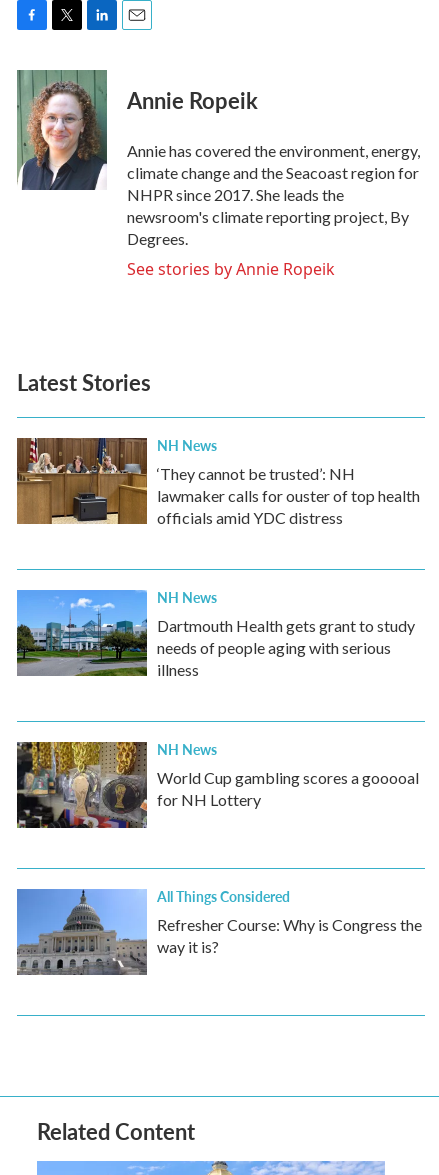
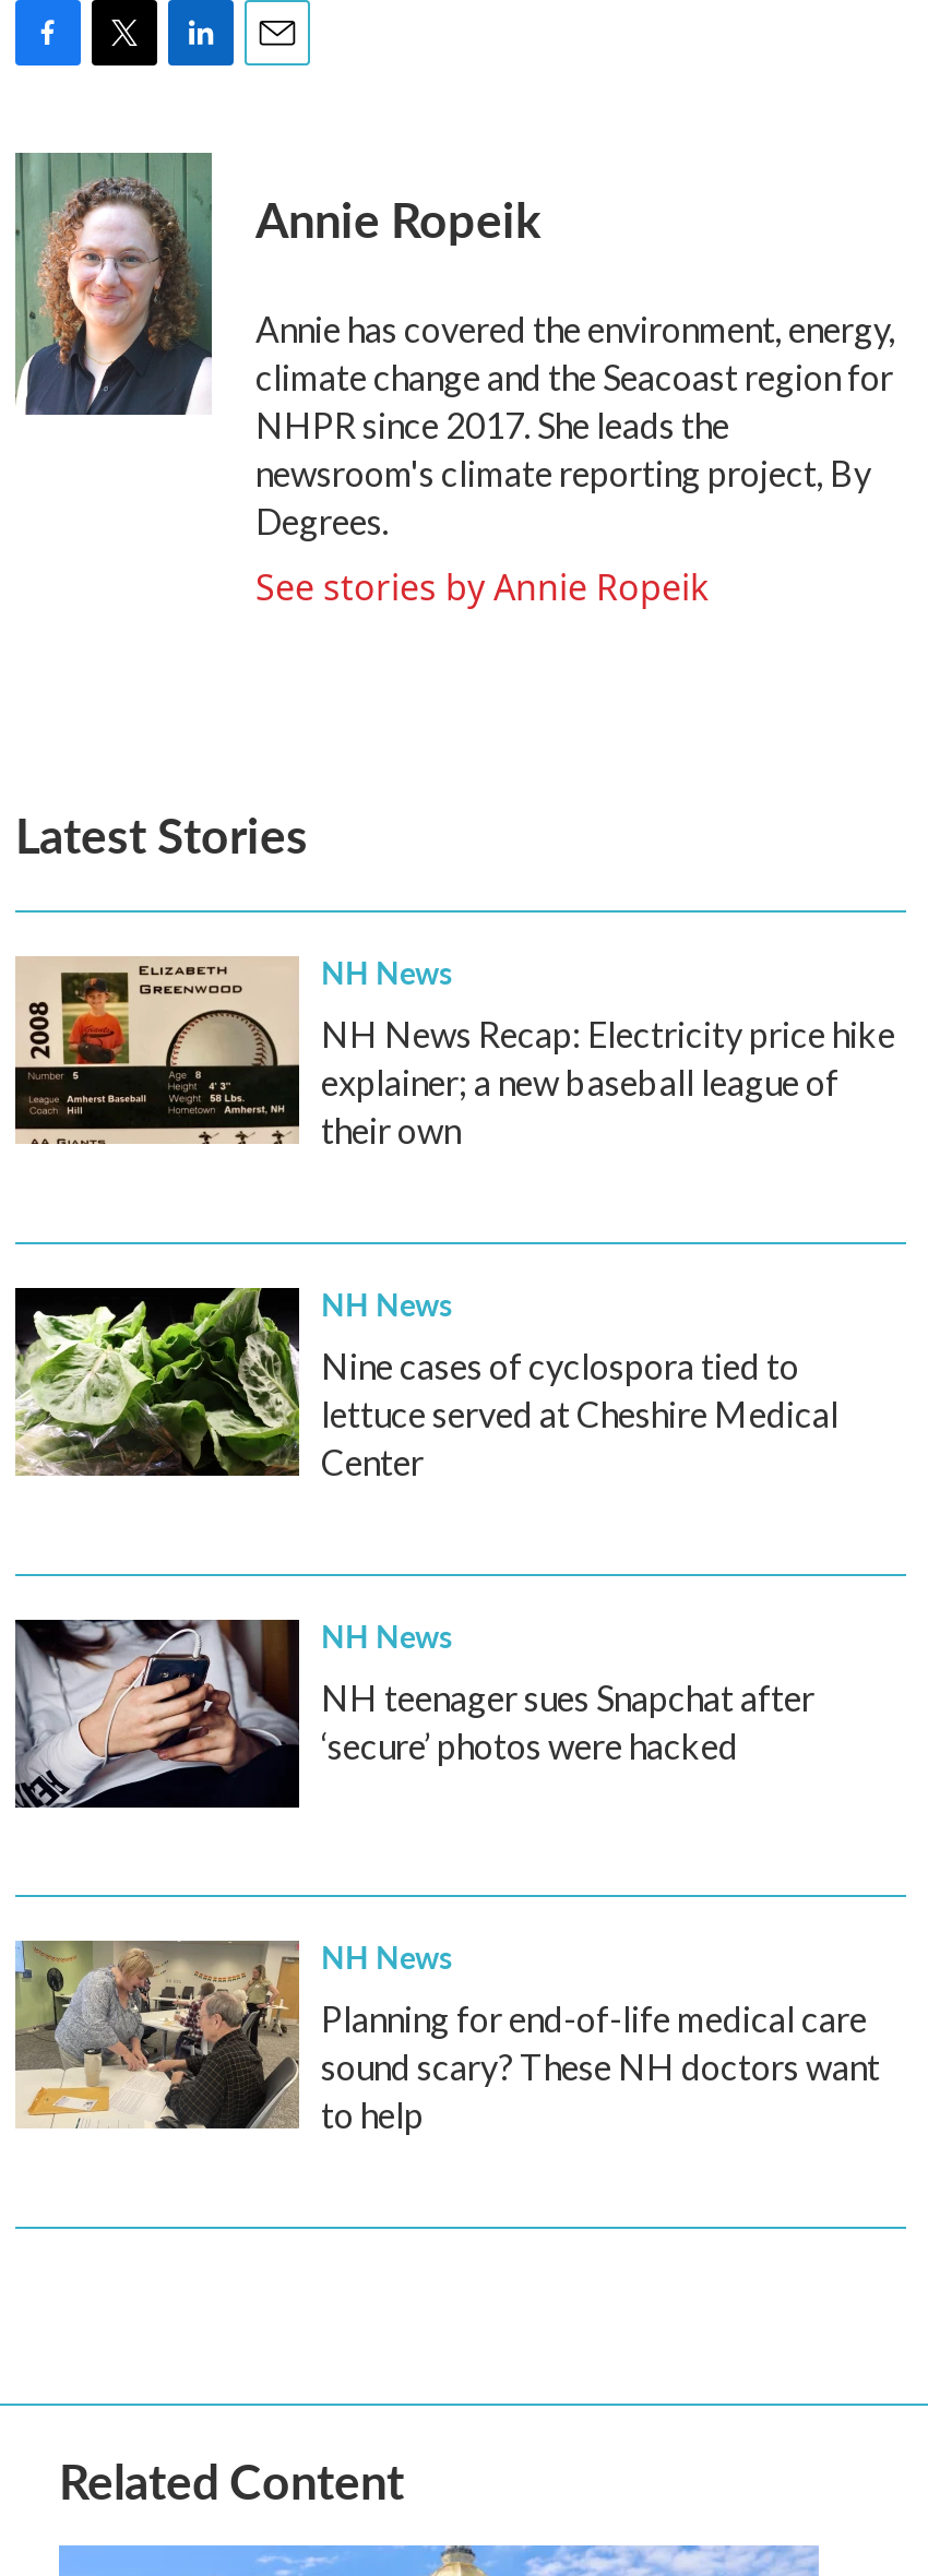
[16,437,420,527] [image] | ‘They cannot be trusted’: NH | lawmaker calls for ouster of top health | officials amid YDC distress -> [13,956,895,1150] [image] | NH News Recap: Electricity price hike | explainer; a new baseball league of | their own
[16,589,415,679] [image] | Dartmouth Health gets grant to study | needs of people aging with serious | illness -> [13,1286,838,1482] [image] | Nine cases of cyclospora tied to | lettuce served at Cheshire Medical | Center
[16,741,419,829] [image] | World Cup gambling scores a gooooal | for NH Lottery -> [13,1618,814,1810] [image] | NH teenager sues Snapchat after | ‘secure’ photos were hacked
[16,886,422,976] [image] | All Things Considered | Refresher Course: Why is Congress the | way it is? -> [13,1934,880,2135] [image] | NH News | Planning for end-of-life medical care | sound scary? These NH doctors want | to help

